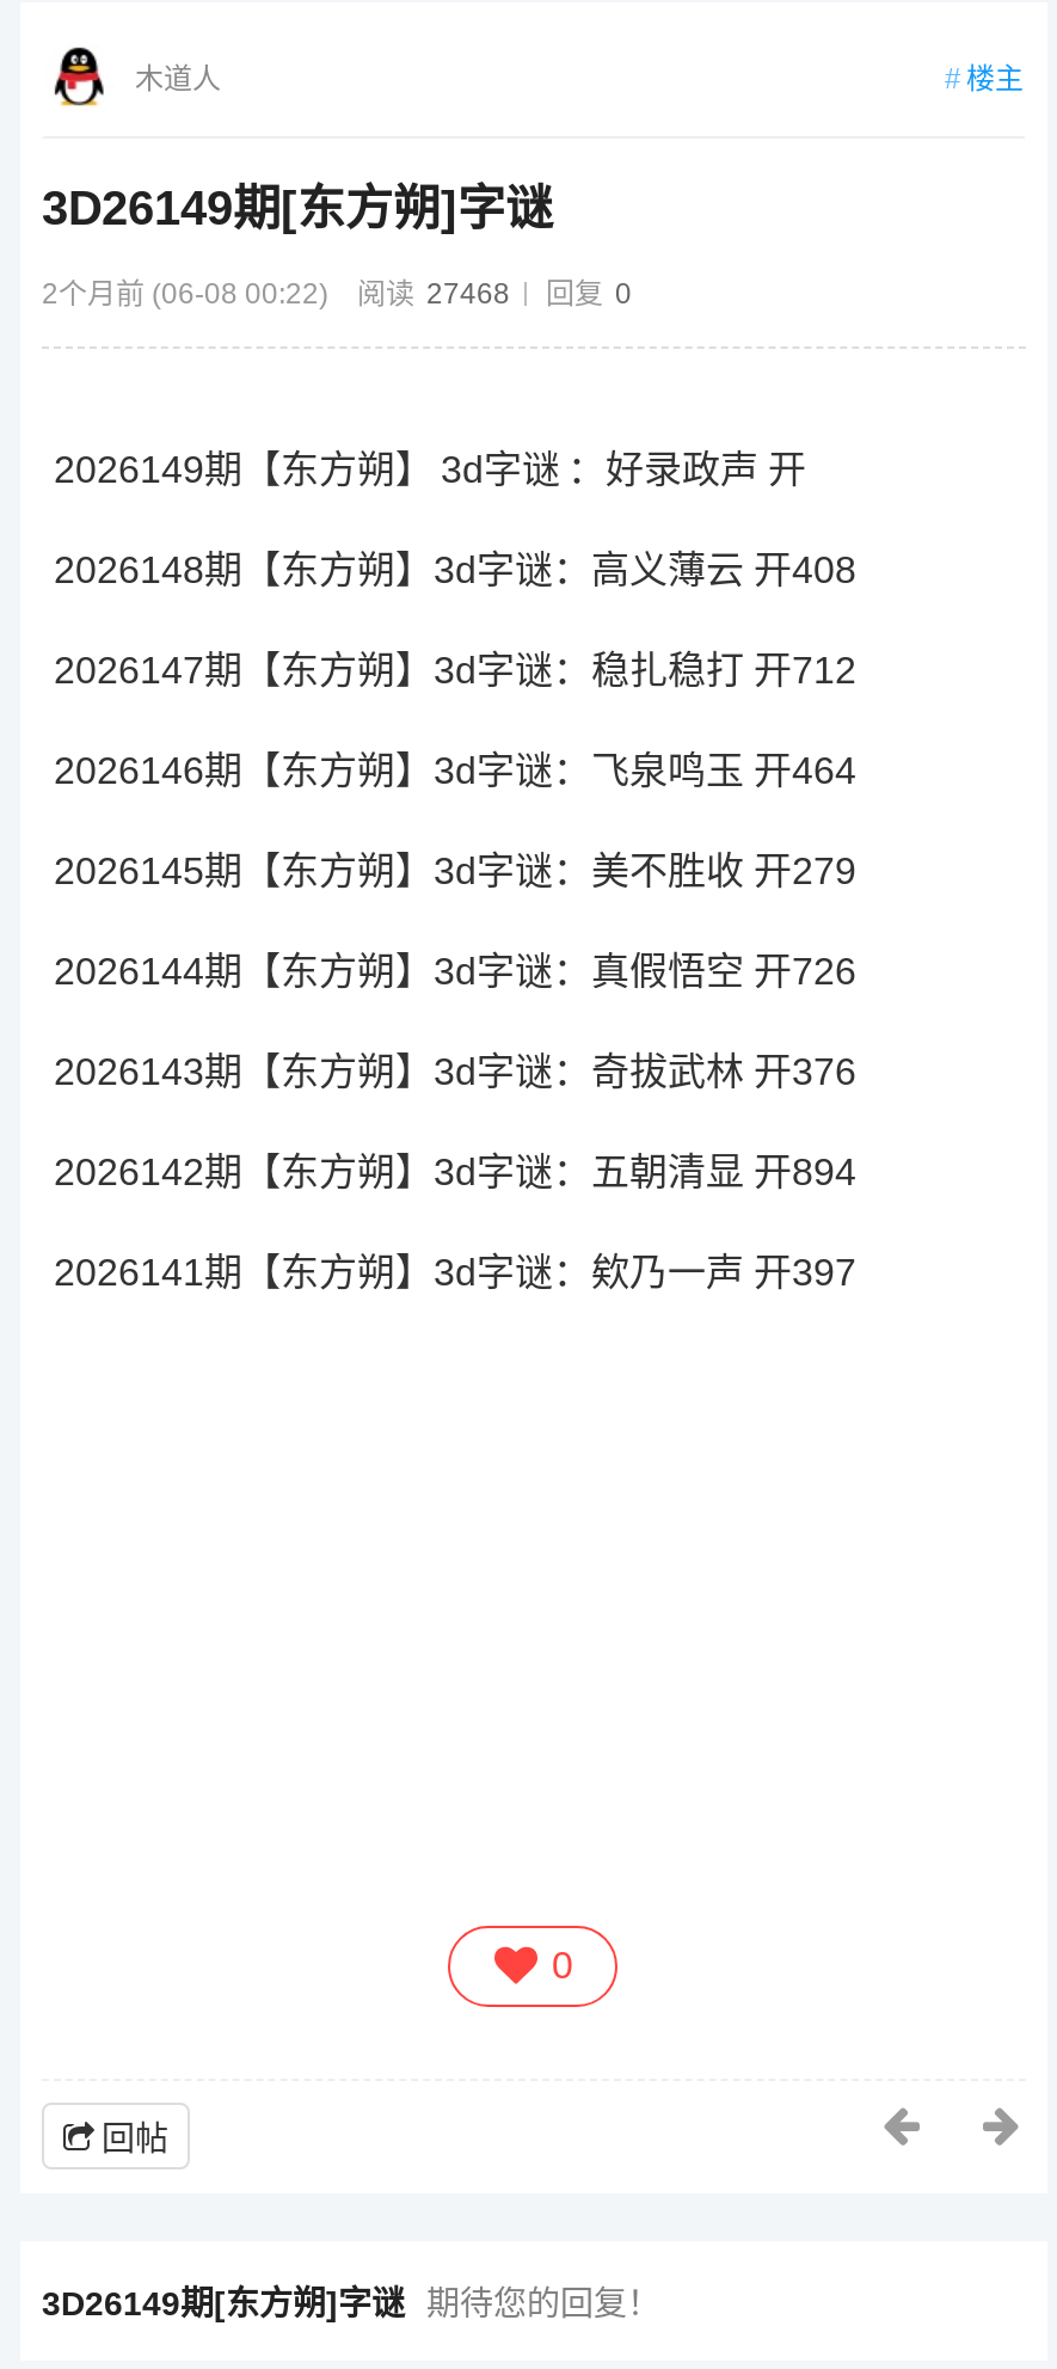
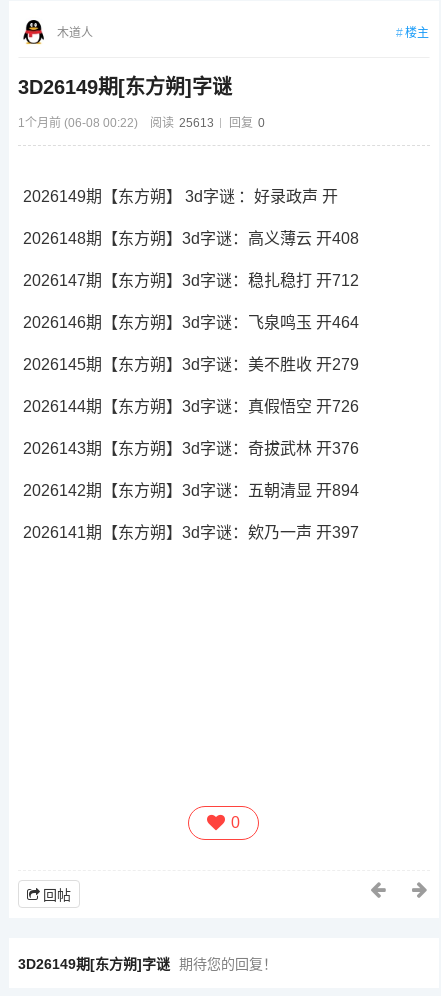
[42,276,328,310] 2个月前 (06-08 00:22) -> [18,116,138,130] 1个月前 (06-08 00:22)
[357,276,510,310] 阅读 27468 -> [150,116,214,130] 阅读 25613

